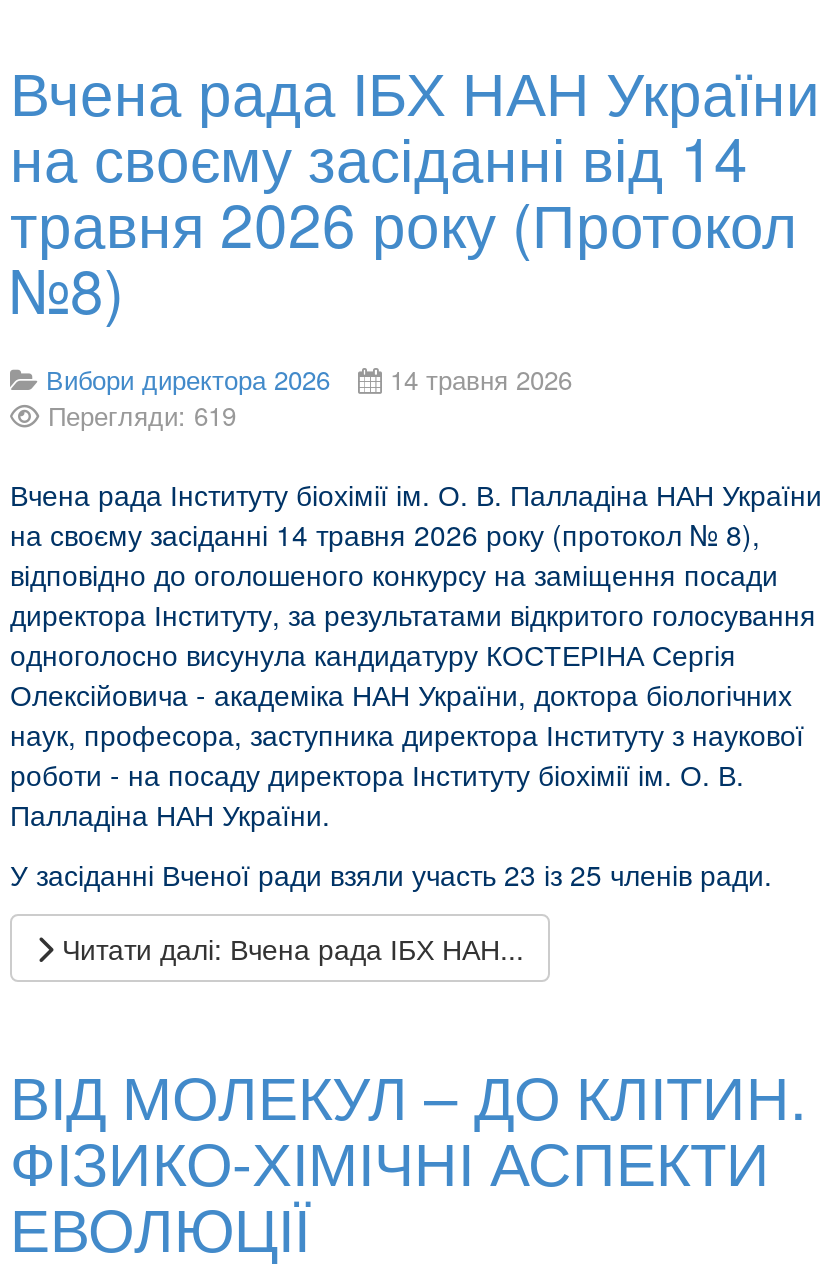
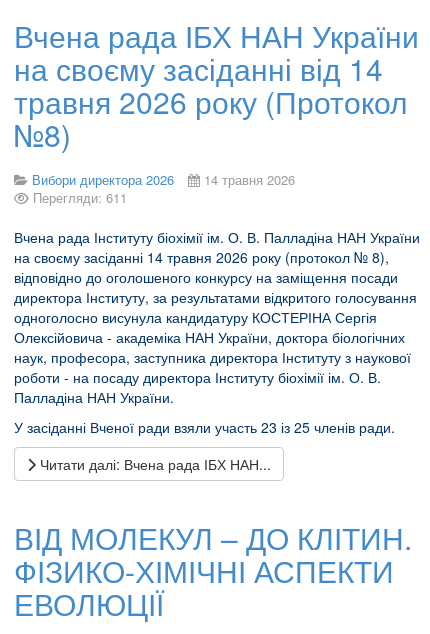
[48,396,236,434] Перегляди: 619 -> [33,188,127,207] Перегляди: 611

